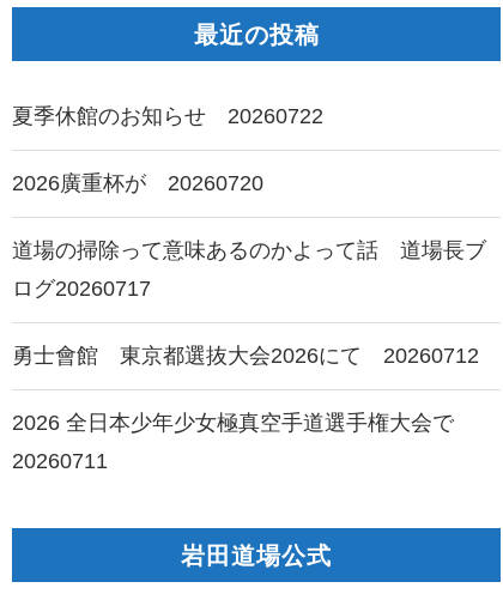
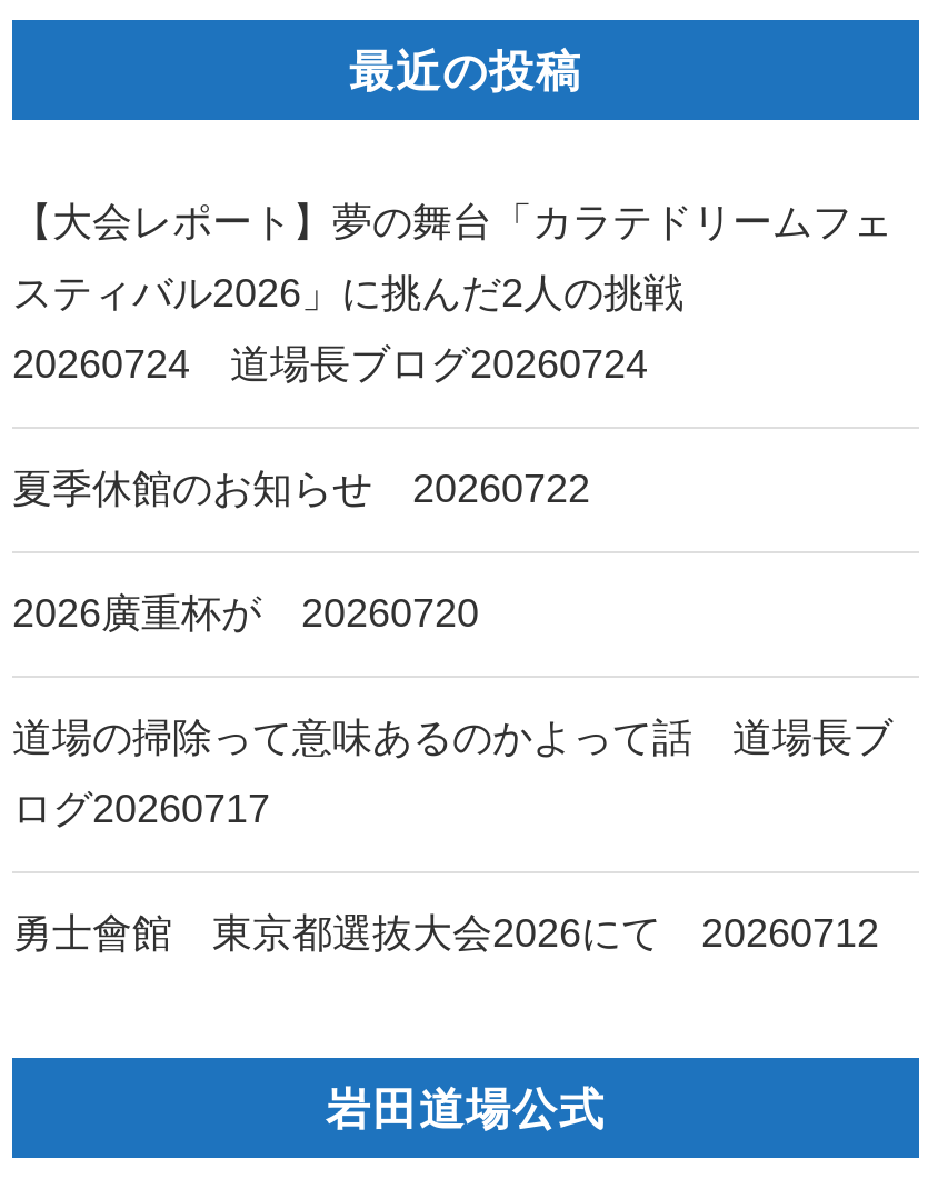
none -> [12,200,892,387] 【大会レポート】夢の舞台「カラテドリームフェ | スティバル2026」に挑んだ2人の挑戦 | 20260724 道場長ブログ20260724
moved [12,104,486,368] -> [12,467,892,956]: 夏季休館のお知らせ 20260722 | 2026廣重杯が 20260720 | 道場の掃除って意味あるのかよって話 道場長ブ | ログ20260717 | 勇士會館 東京都選抜大会2026にて 20260712
[12,411,475,473] 2026 全日本少年少女極真空手道選手権大会で | 20260711 -> none

